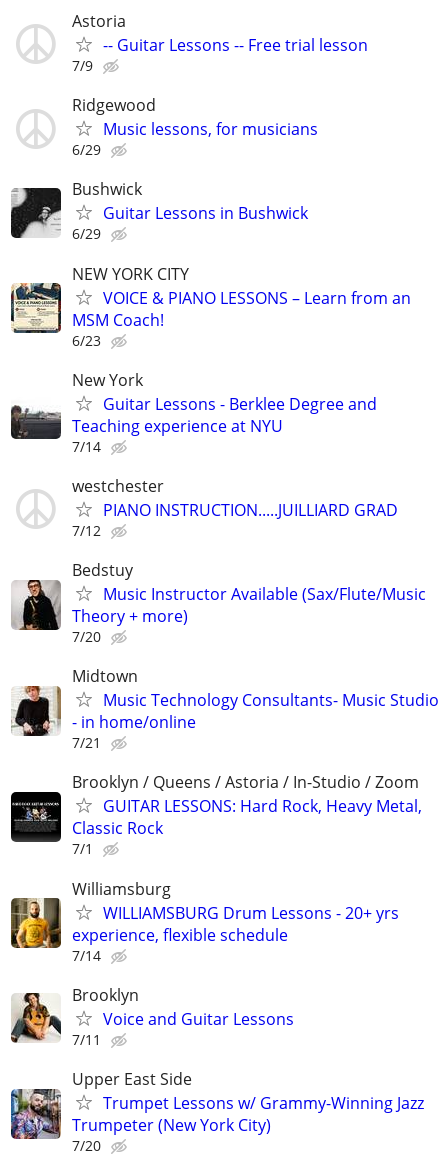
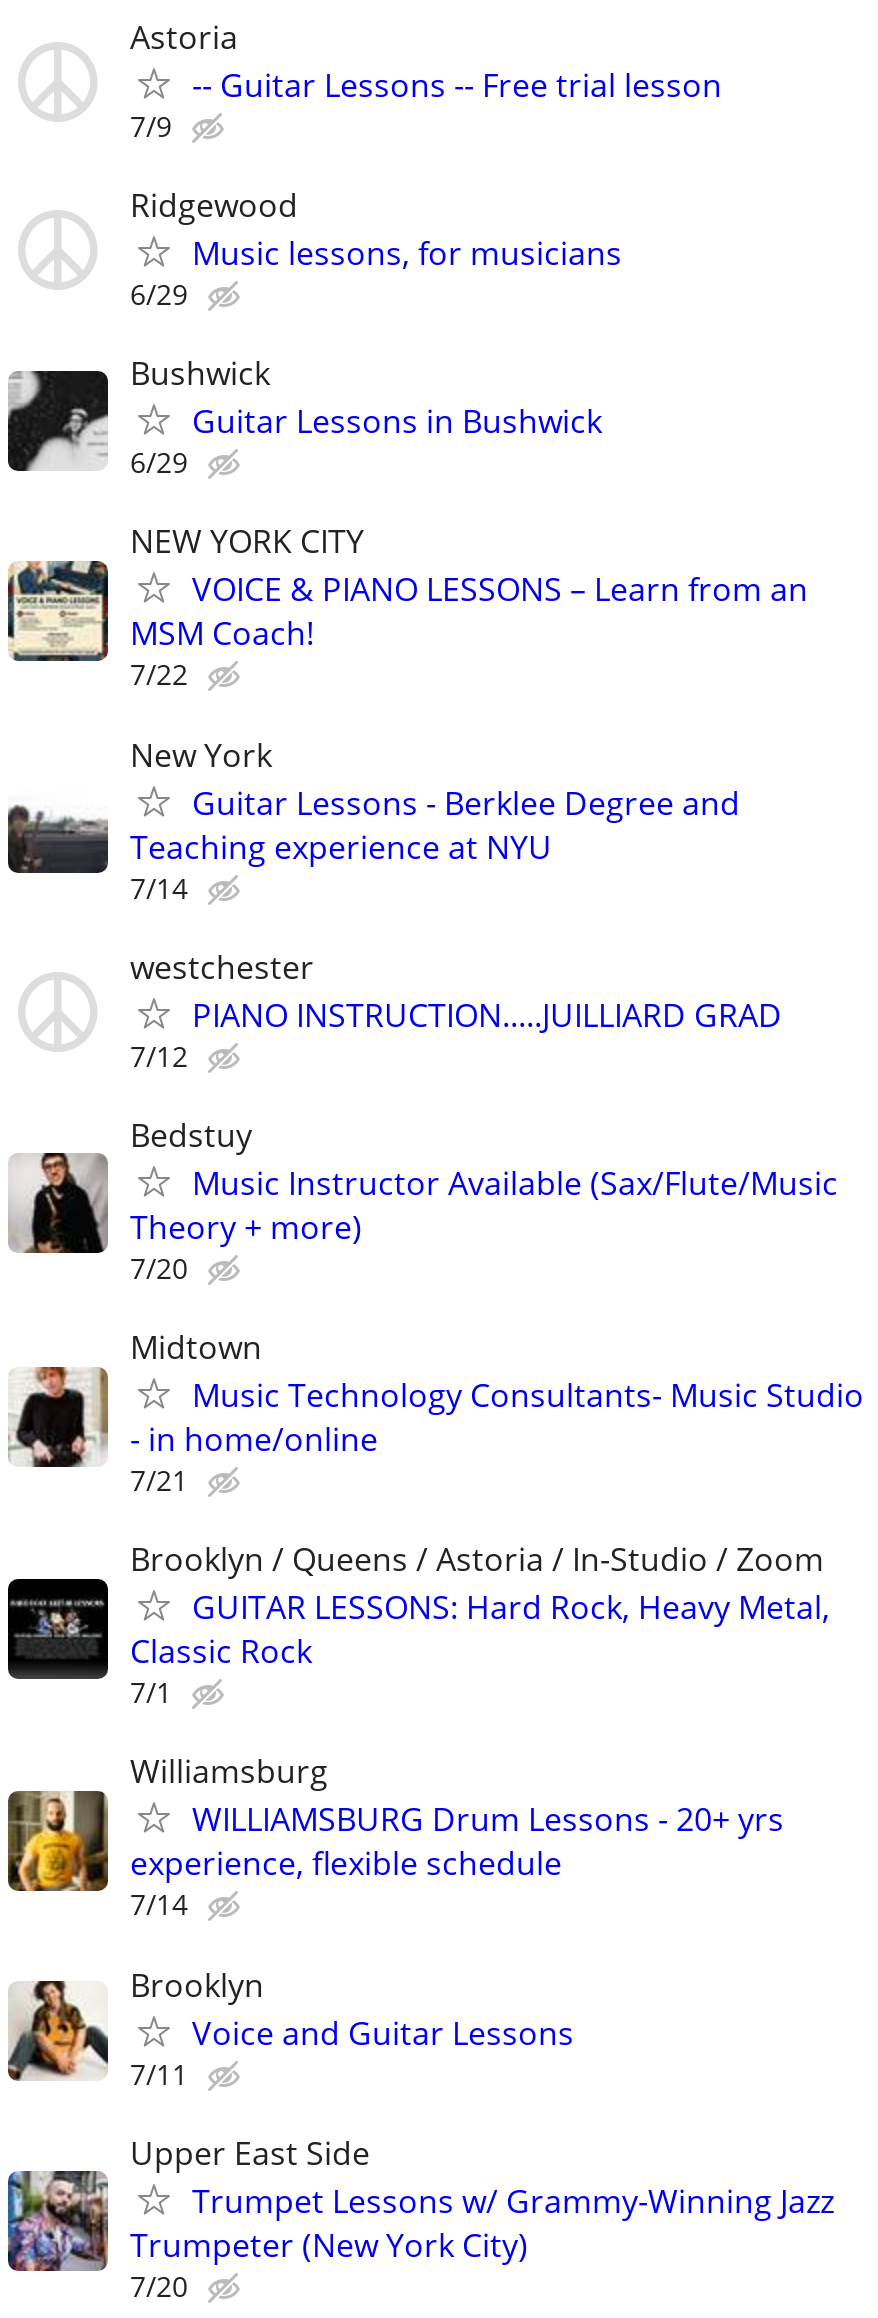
[72,330,101,349] 6/23 -> [130,656,188,694] 7/22

